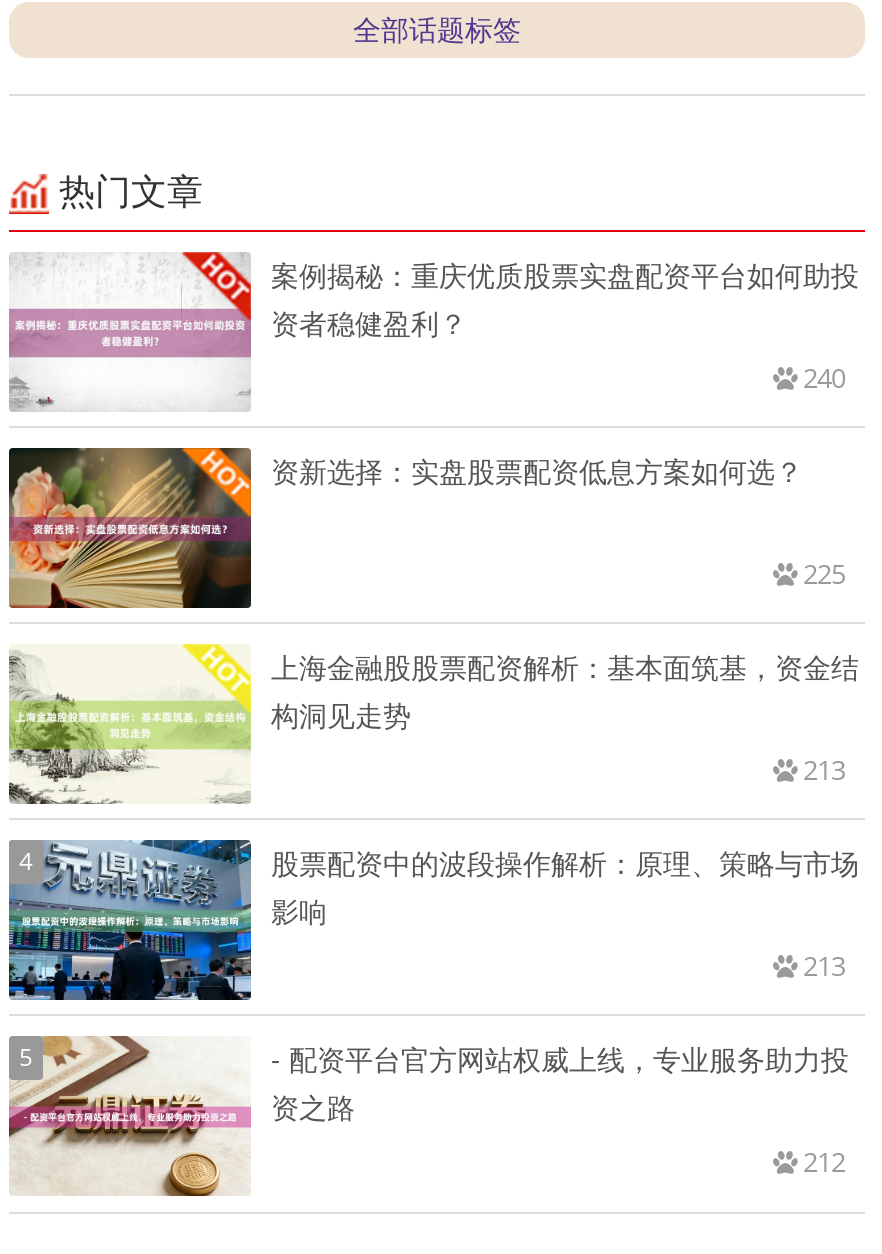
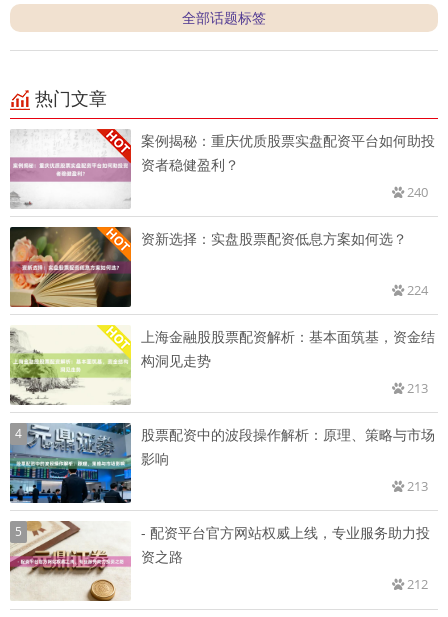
[803,557,845,593] 225 -> [407,281,428,299] 224

